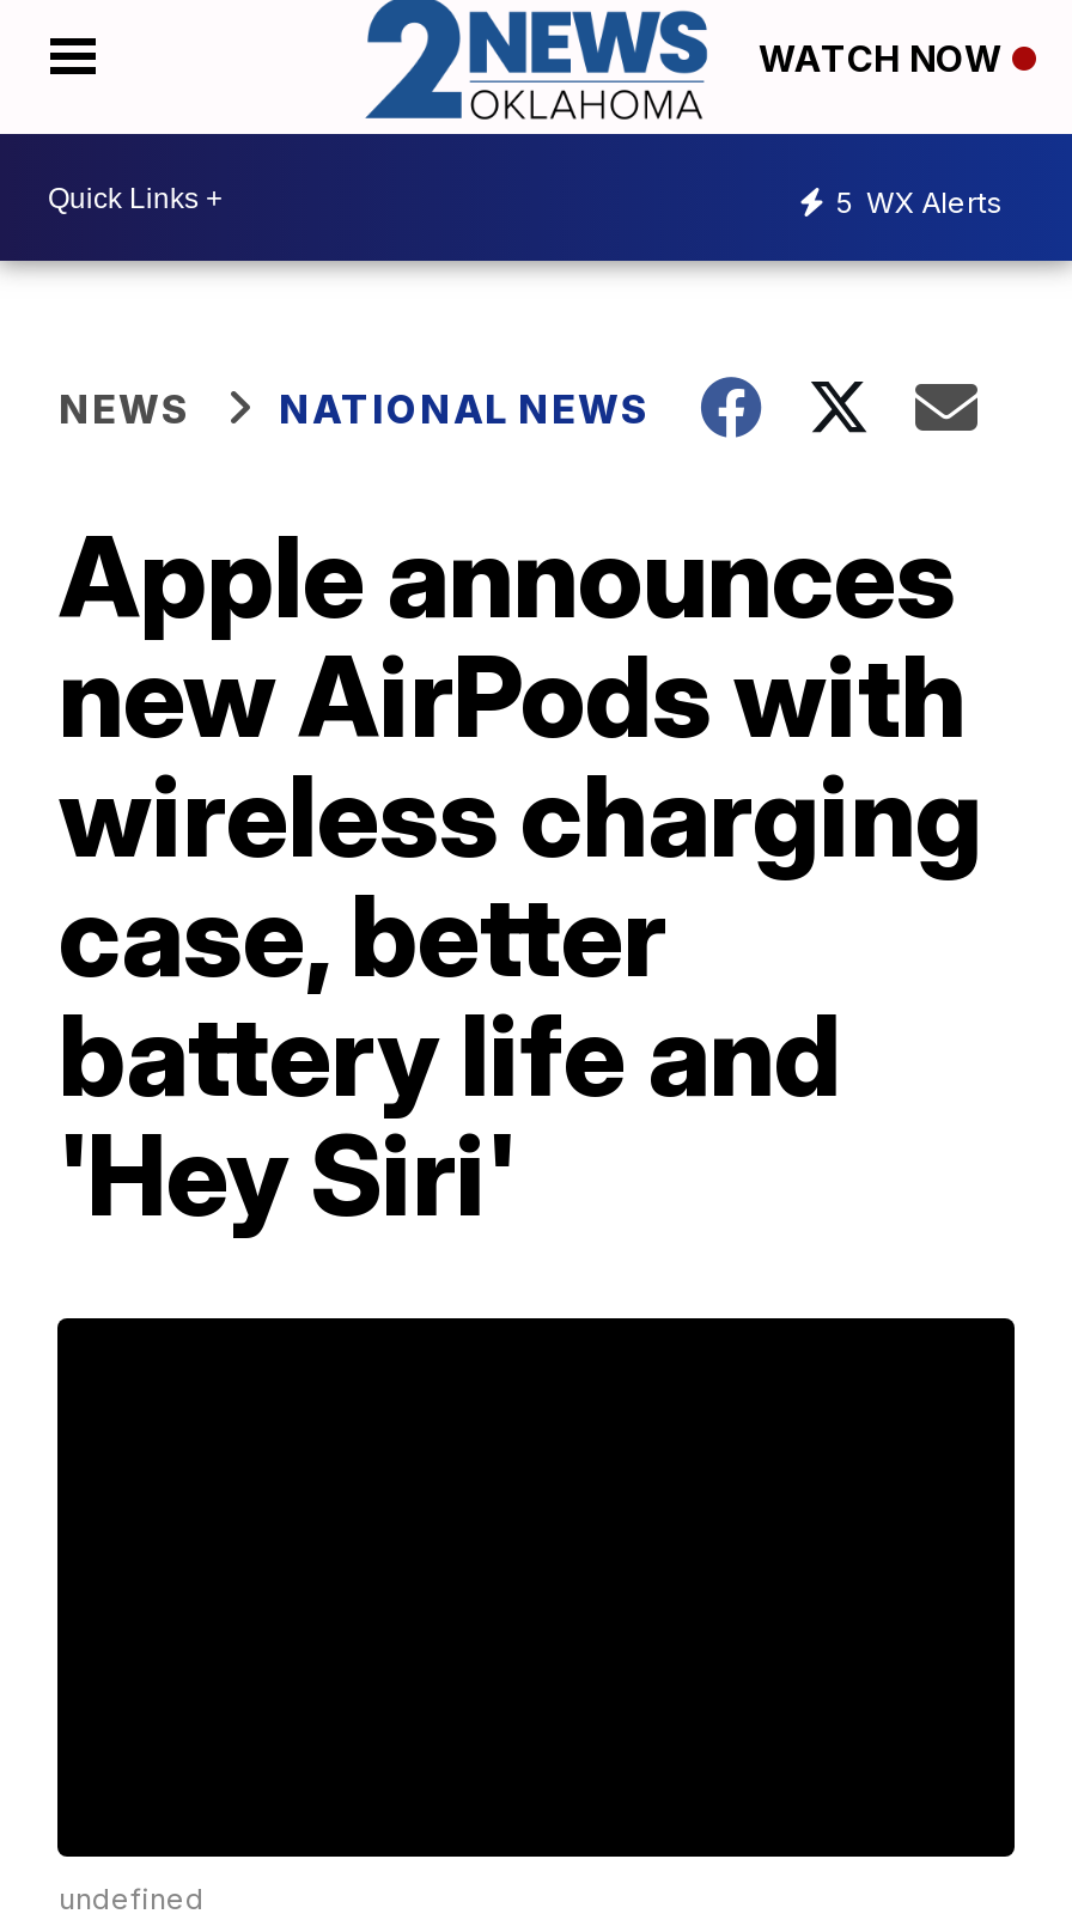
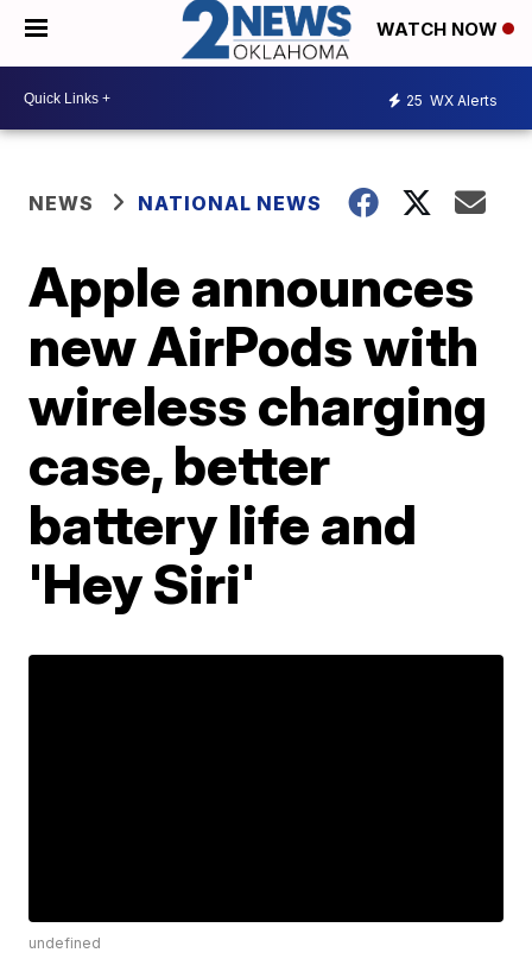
[835,183,1003,219] 5 WX Alerts -> [406,91,498,109] 25 WX Alerts

